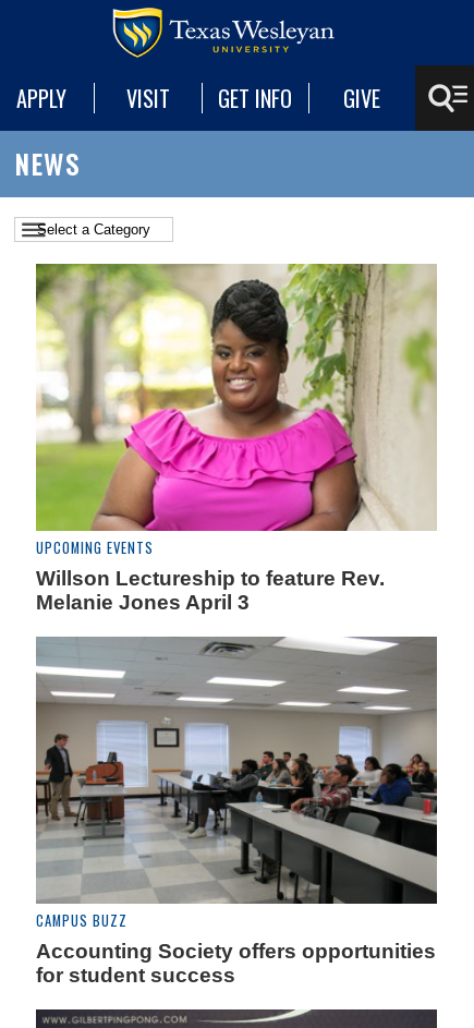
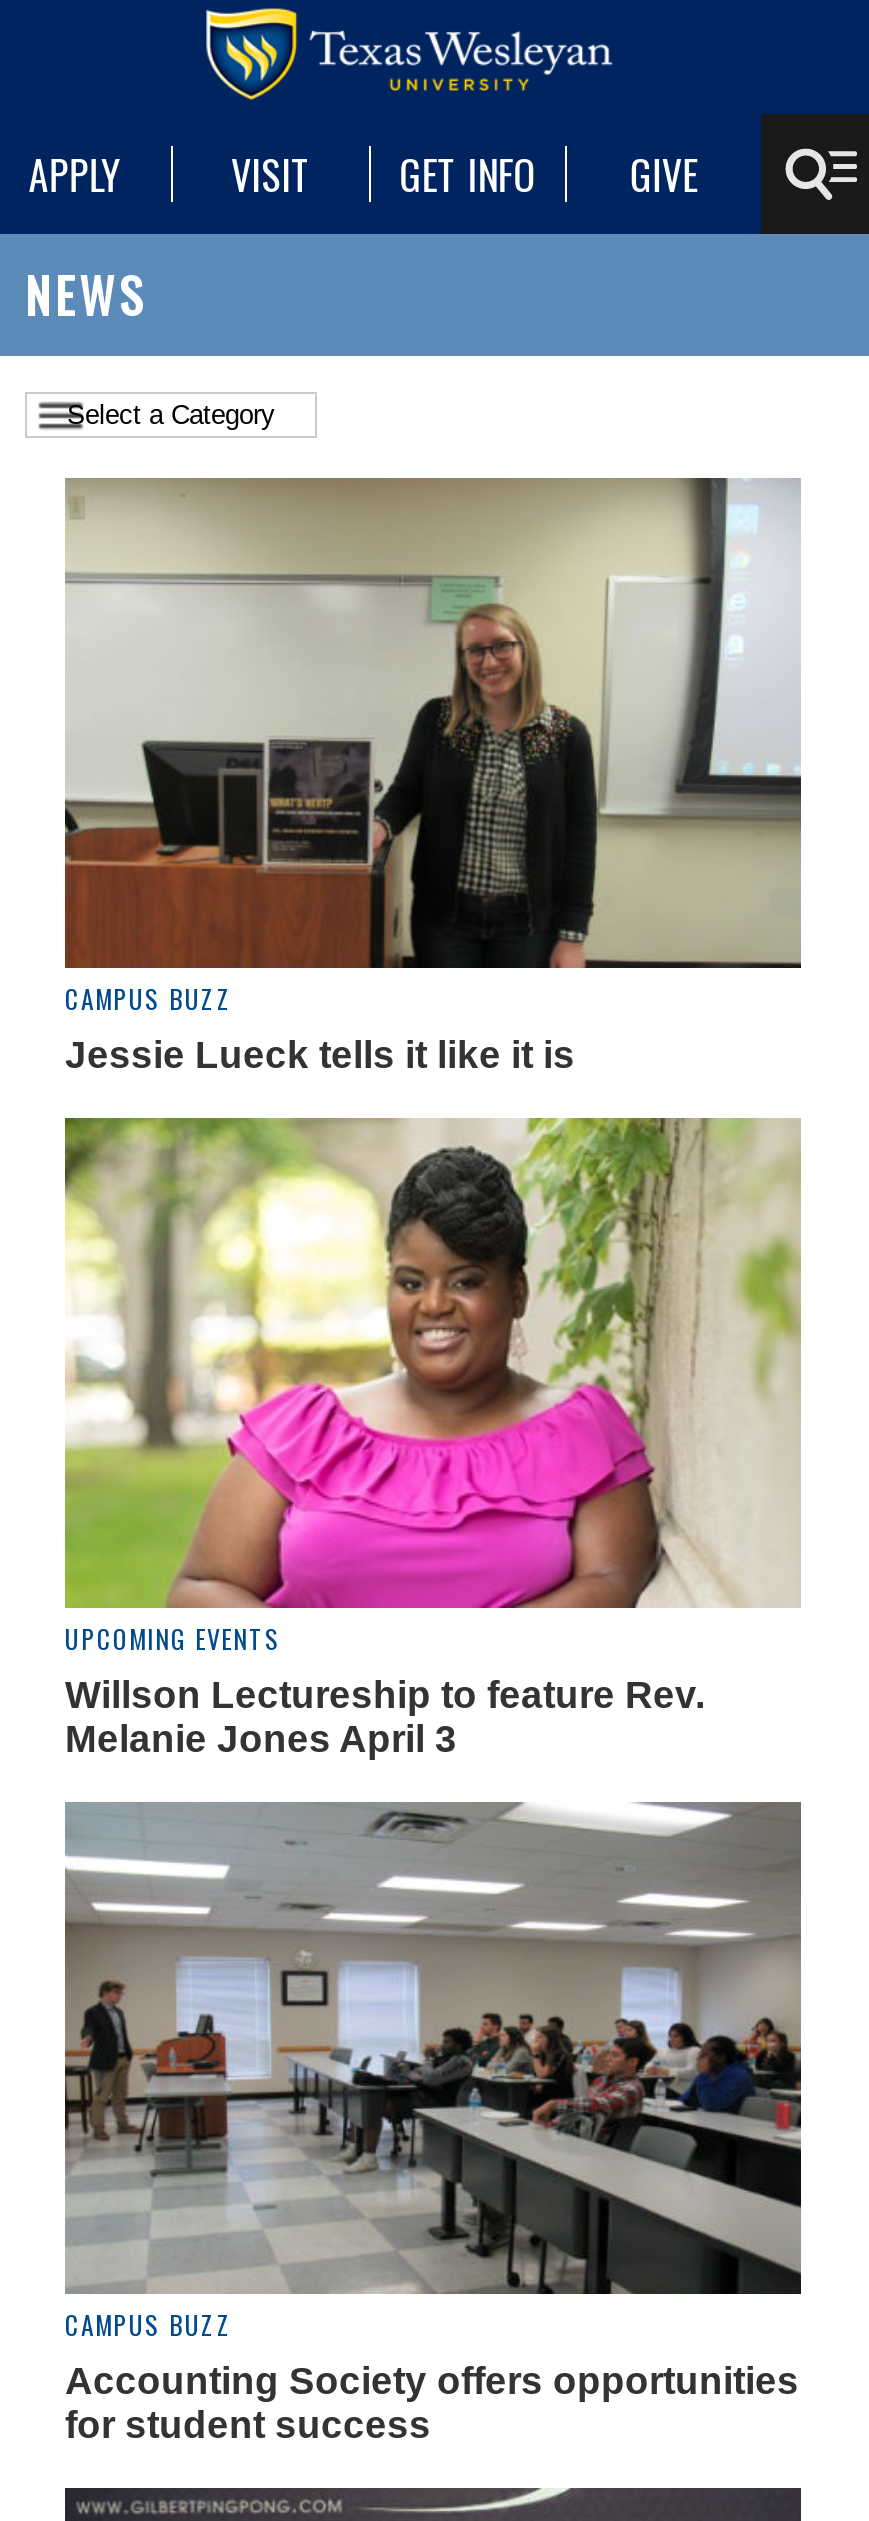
none -> [63,476,801,1077] [image] | CAMPUS BUZZ | Jessie Lueck tells it like it is

